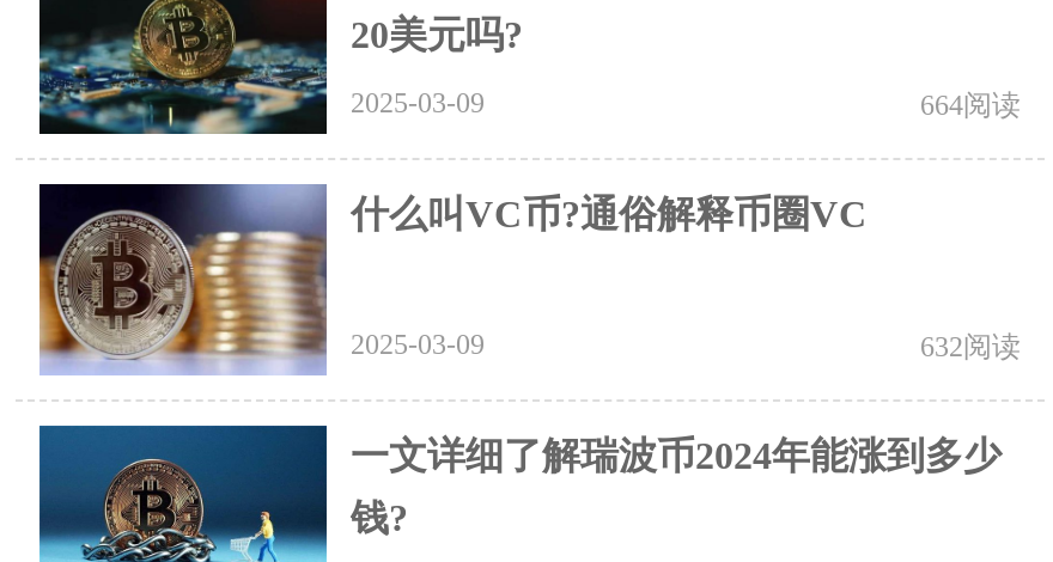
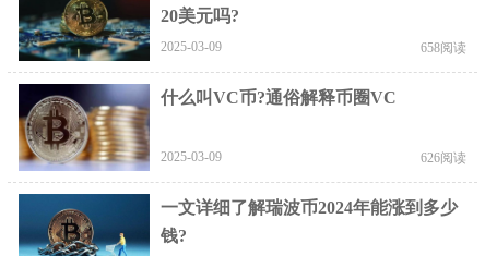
[920,89,1021,123] 664阅读 -> [421,41,466,56] 658阅读
[920,331,1021,364] 632阅读 -> [421,151,466,166] 626阅读

